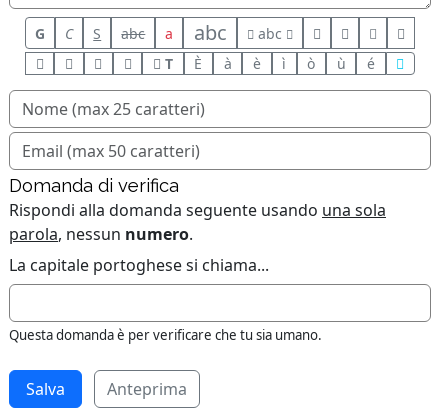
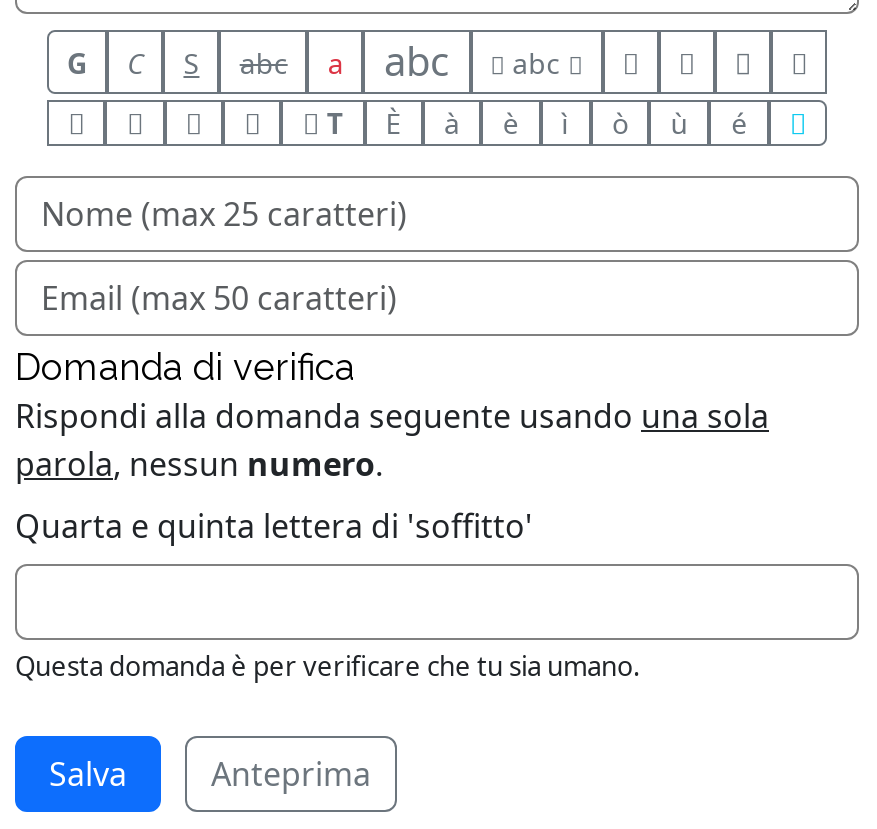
[9,254,269,276] La capitale portoghese si chiama... -> [15,504,533,548] Quarta e quinta lettera di 'soffitto'

